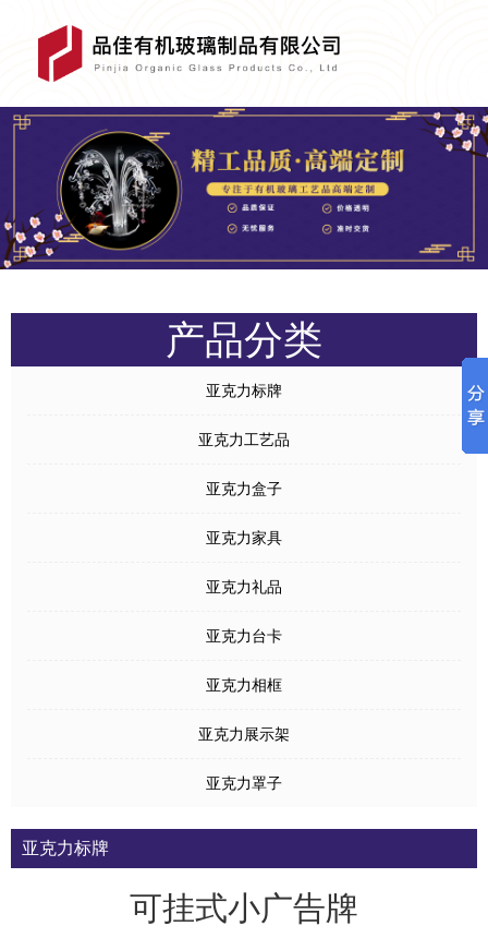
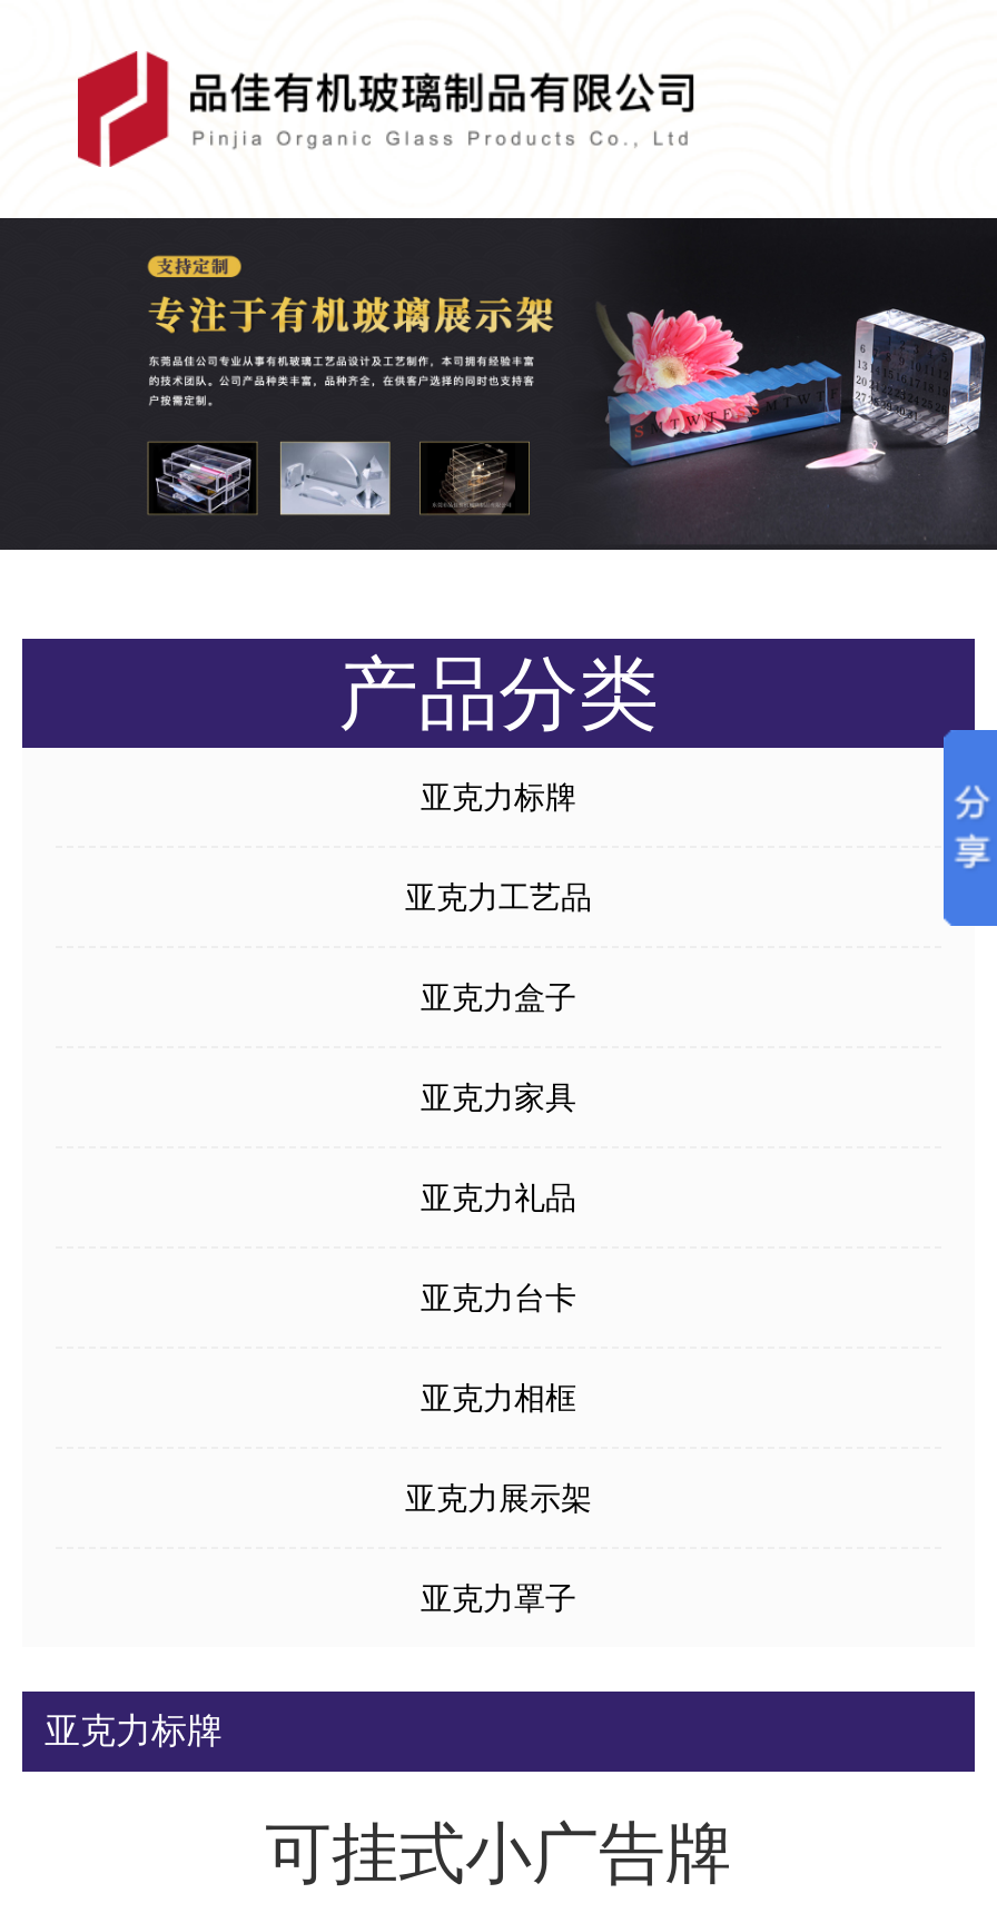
[3,107,485,269] [image] -> [7,218,990,550] [image]

